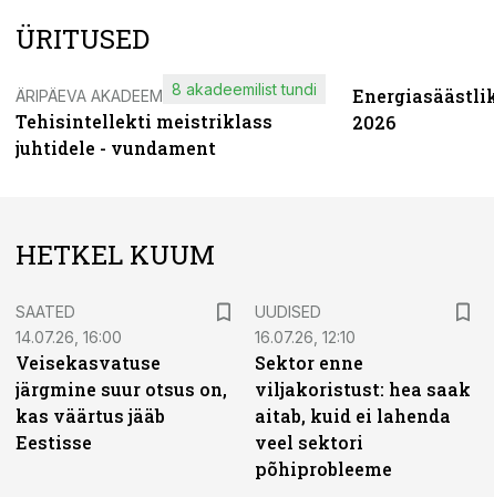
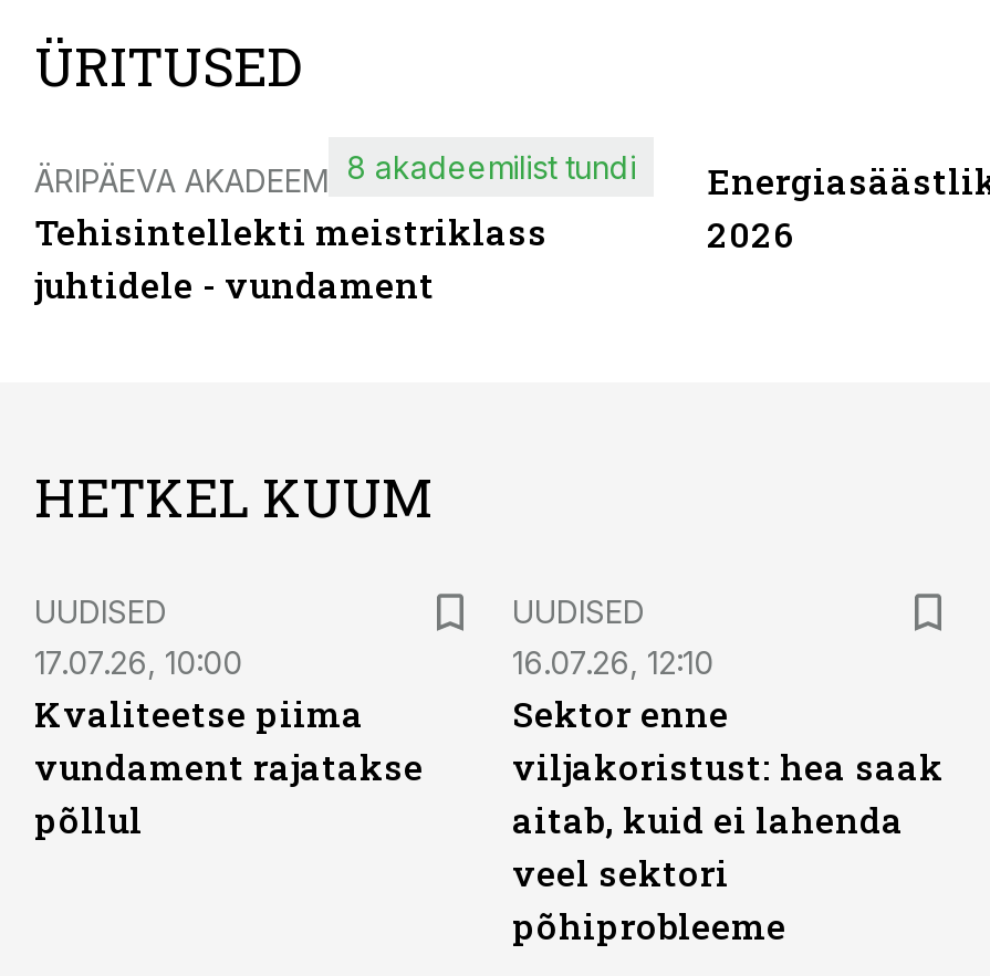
[16,302,227,454] SAATED | 14.07.26, 16:00 | Veisekasvatuse | järgmine suur otsus on, | kas väärtus jääb | Eestisse -> [34,592,424,842] UUDISED | 17.07.26, 10:00 | Kvaliteetse piima | vundament rajatakse | põllul

